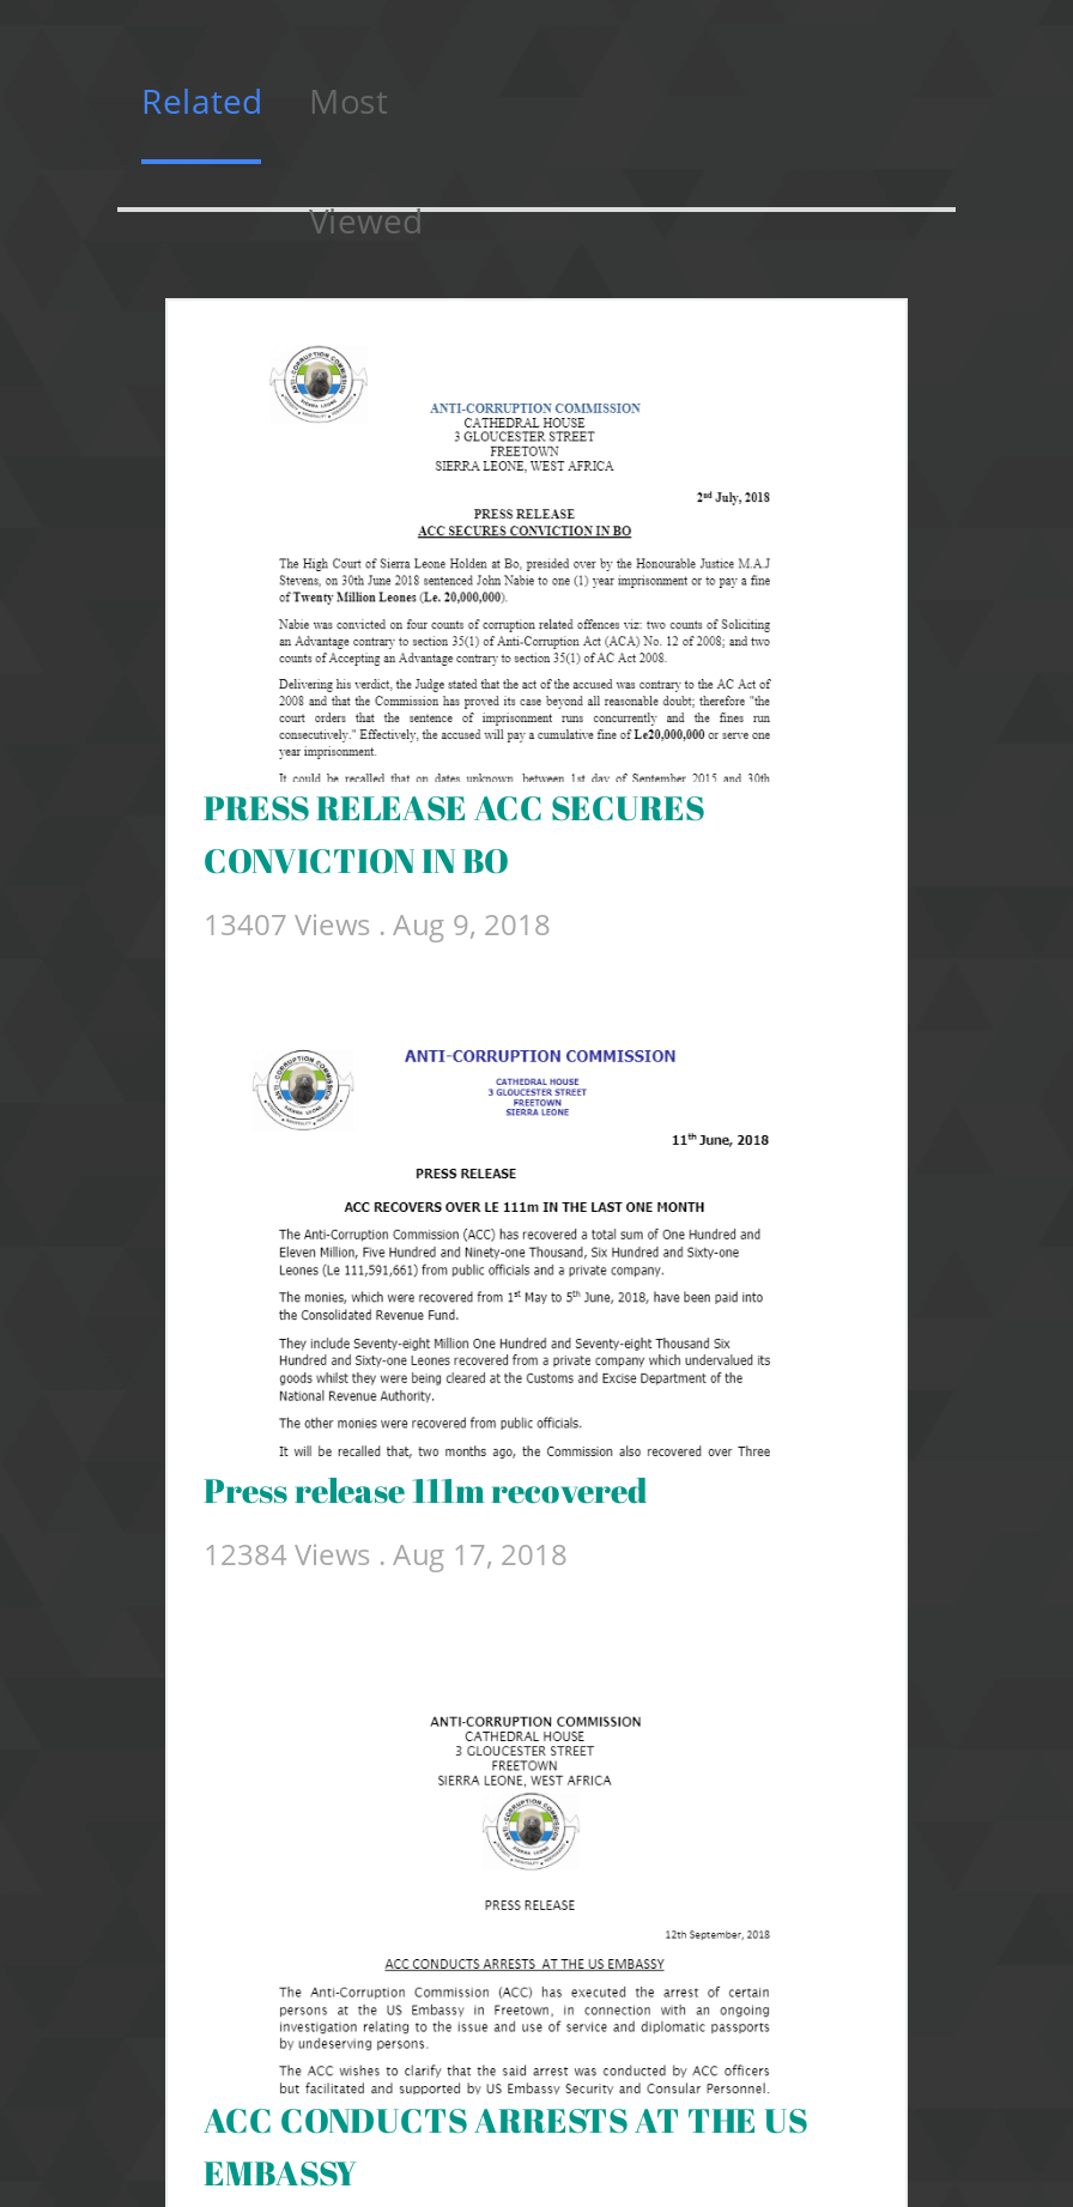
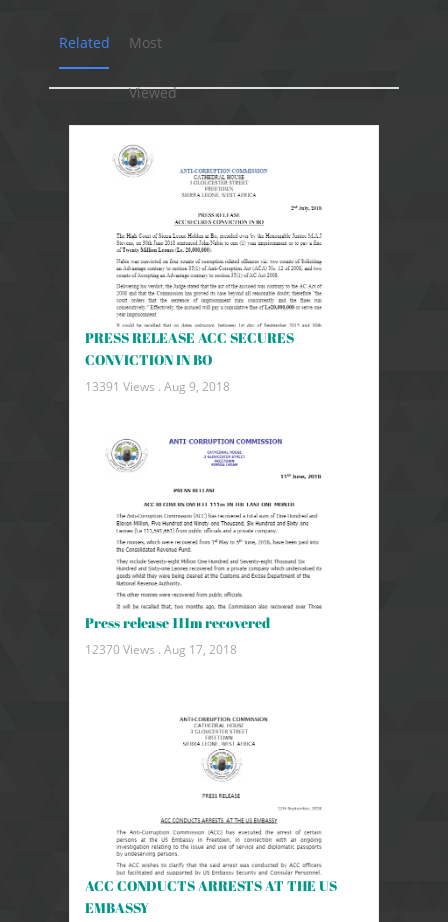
[204,904,551,943] 13407 Views . Aug 9, 2018 -> [85,378,230,394] 13391 Views . Aug 9, 2018
[204,1534,568,1573] 12384 Views . Aug 17, 2018 -> [85,641,237,657] 12370 Views . Aug 17, 2018

